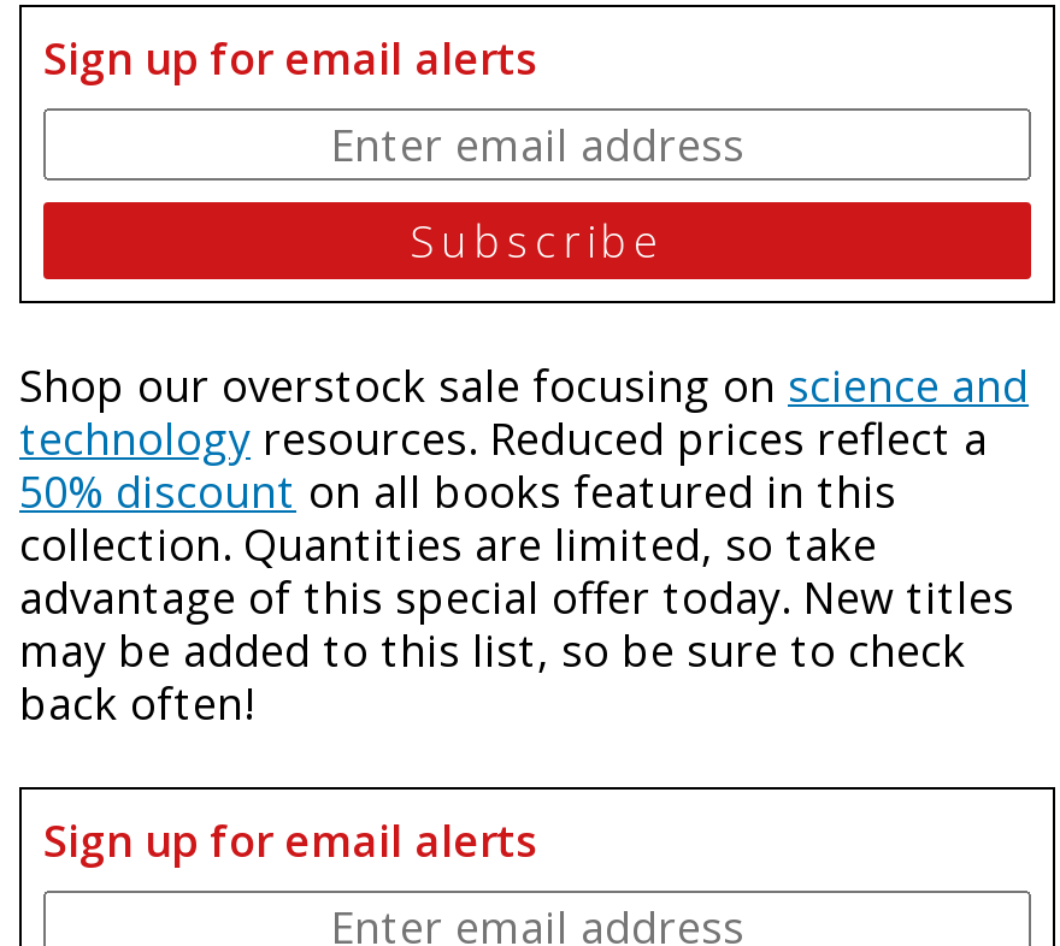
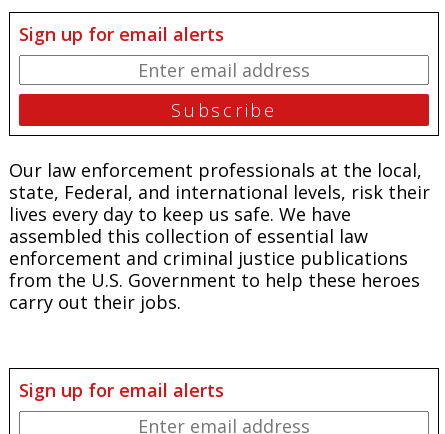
[19,355,1029,731] Shop our overstock sale focusing on science and | technology resources. Reduced prices reflect a | 50% discount on all books featured in this | collection. Quantities are limited, so take | advantage of this special offer today. New titles | may be added to this list, so be sure to check | back often! -> [9,158,430,314] Our law enforcement professionals at the local, | state, Federal, and international levels, risk their | lives every day to keep us safe. We have | assembled this collection of essential law | enforcement and criminal justice publications | from the U.S. Government to help these heroes | carry out their jobs.

